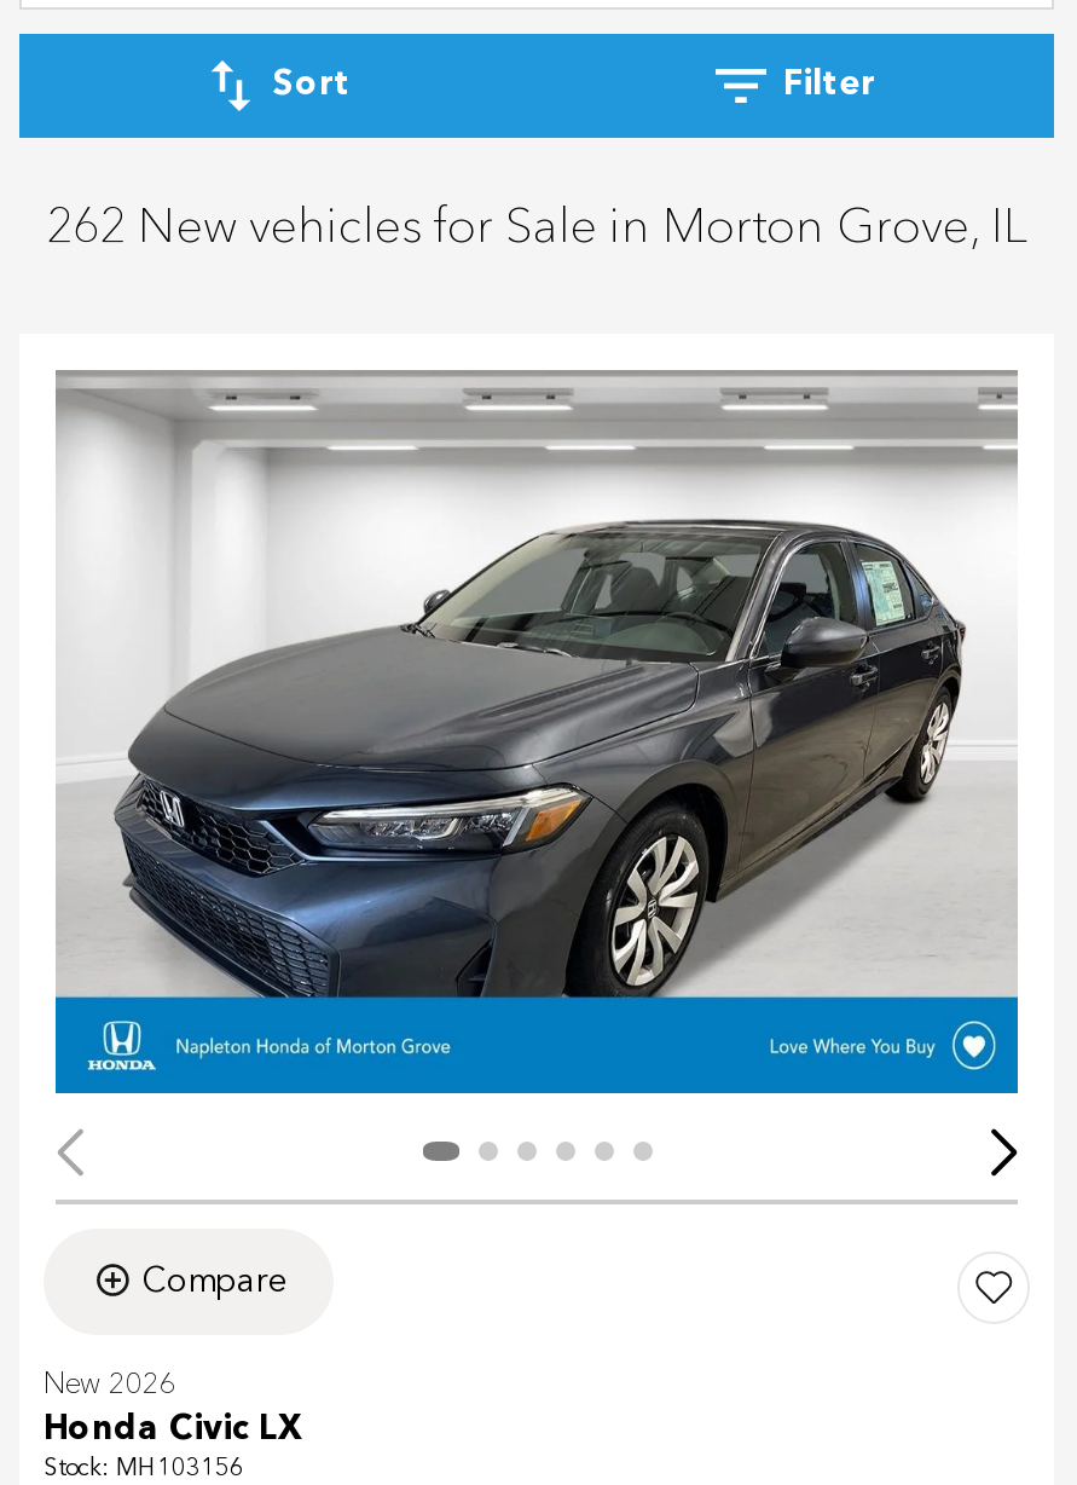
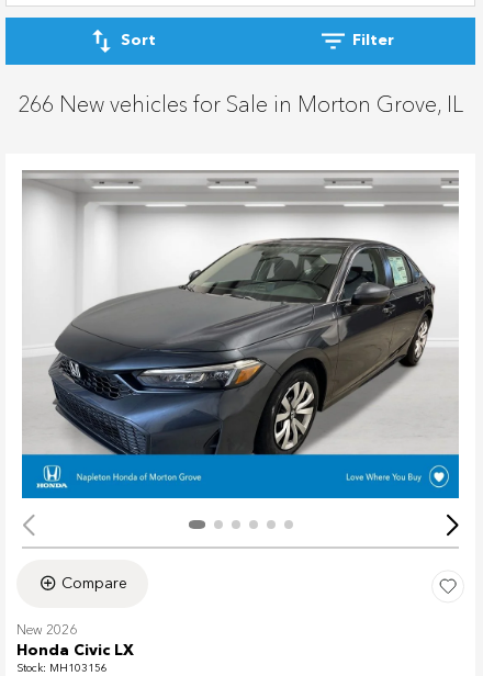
[46,206,1027,254] 262 New vehicles for Sale in Morton Grove, IL -> [18,95,463,117] 266 New vehicles for Sale in Morton Grove, IL

